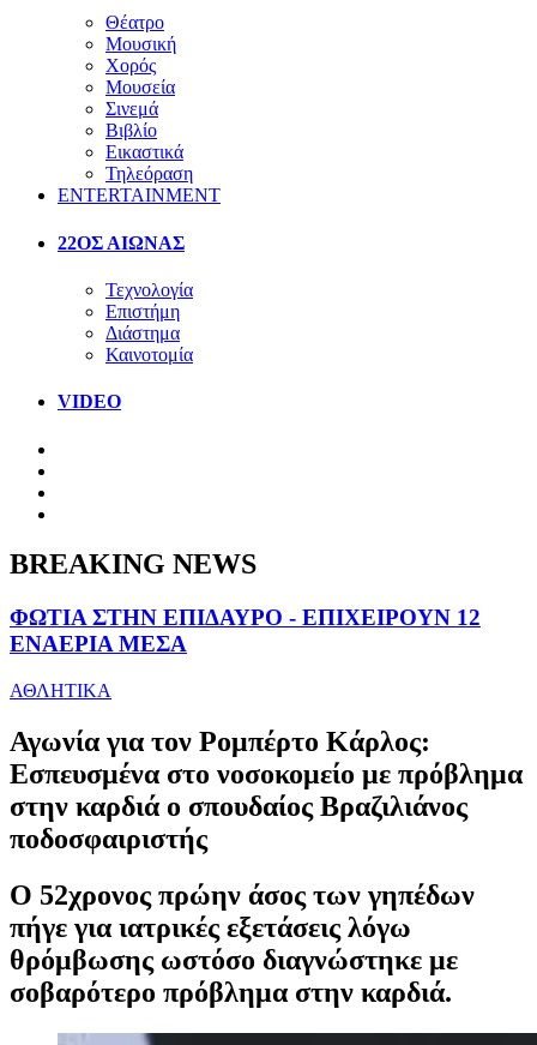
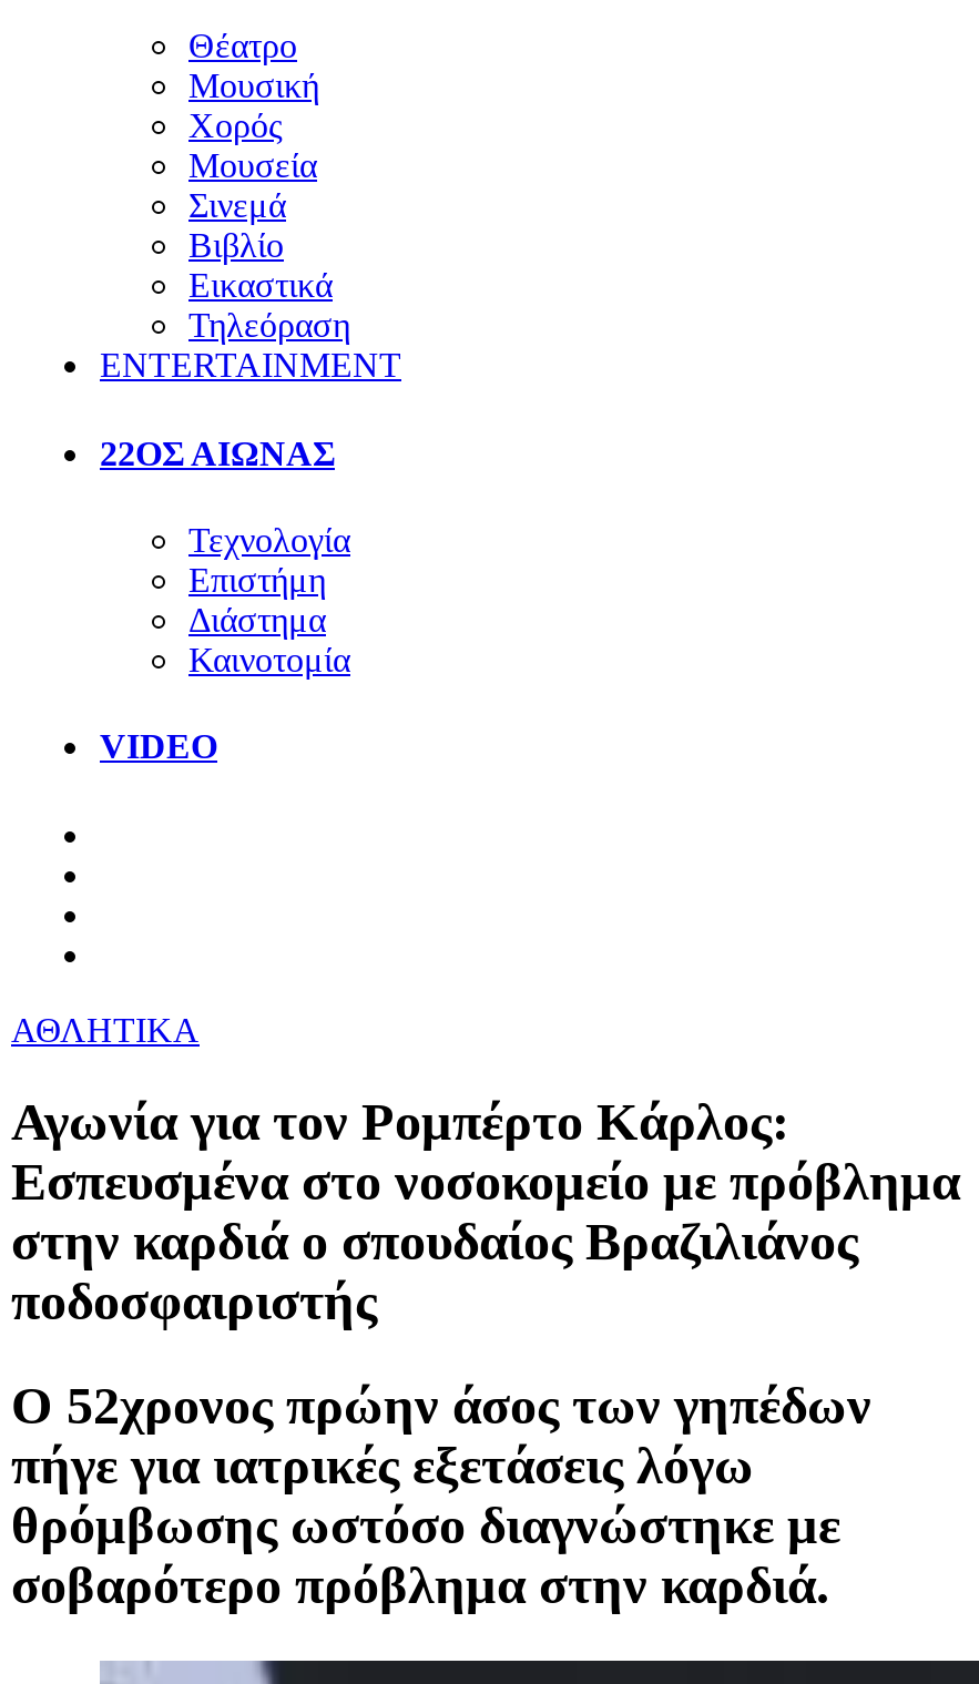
[10,549,481,657] BREAKING NEWS | ΦΩΤΙΑ ΣΤΗΝ ΕΠΙΔΑΥΡΟ - ΕΠΙΧΕΙΡΟΥΝ 12 | ΕΝΑΕΡΙΑ ΜΕΣΑ -> none

